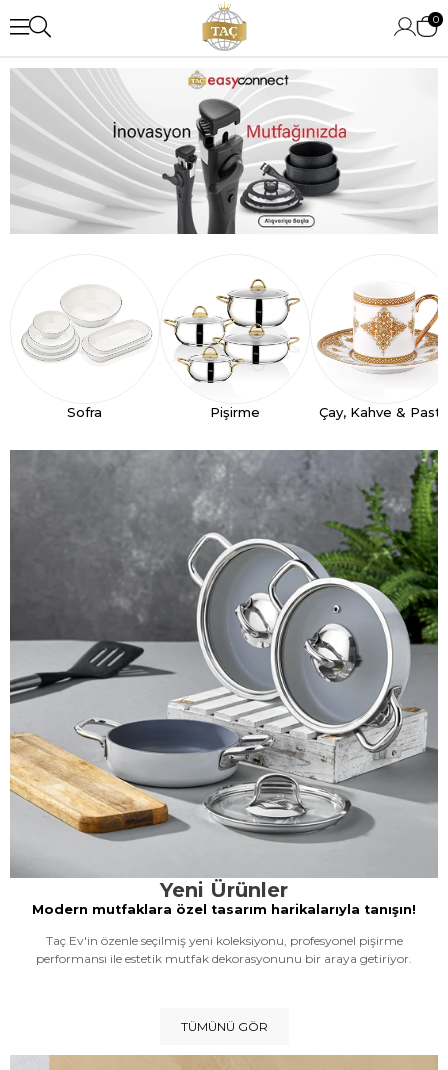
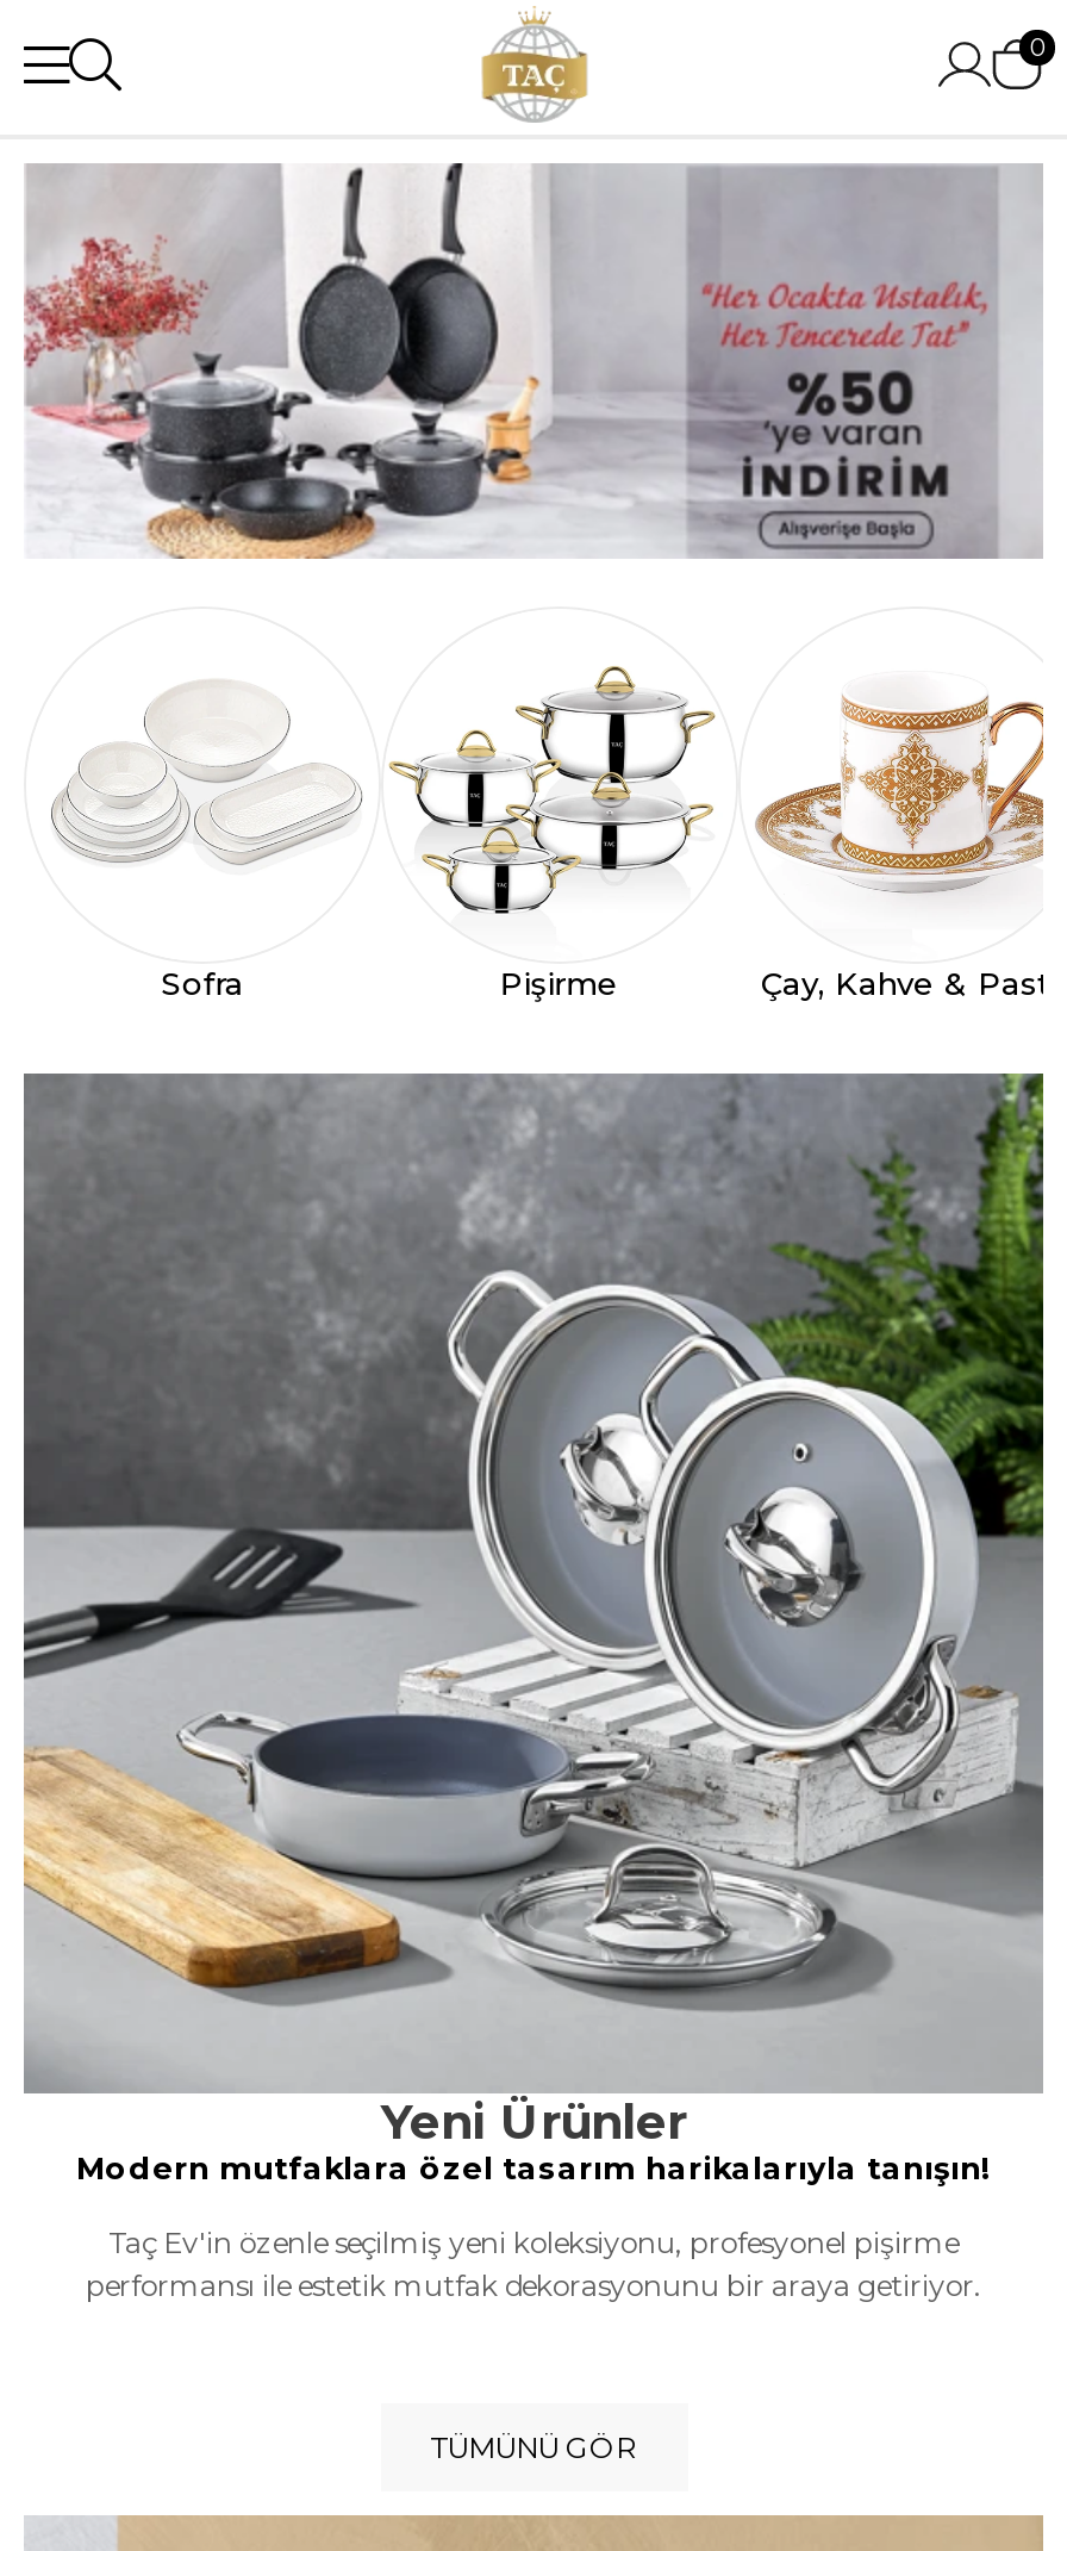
[10,68,437,235] [image] -> [24,161,1043,559] [image]

